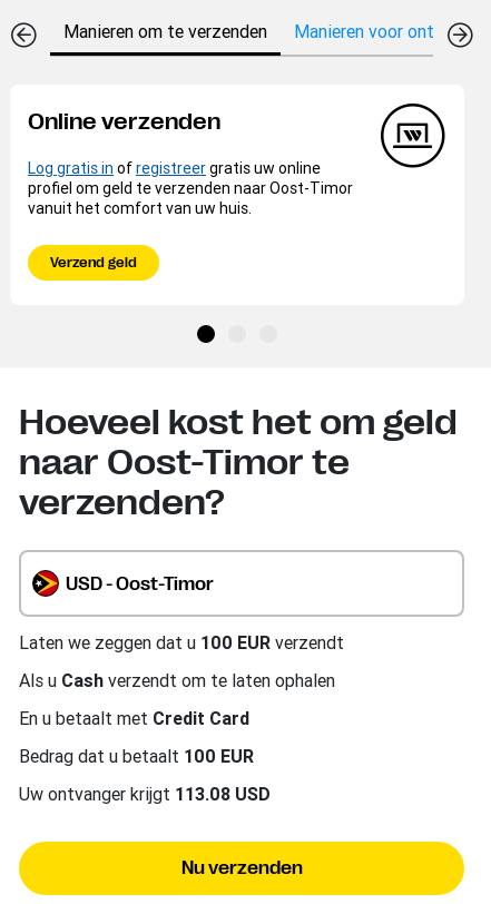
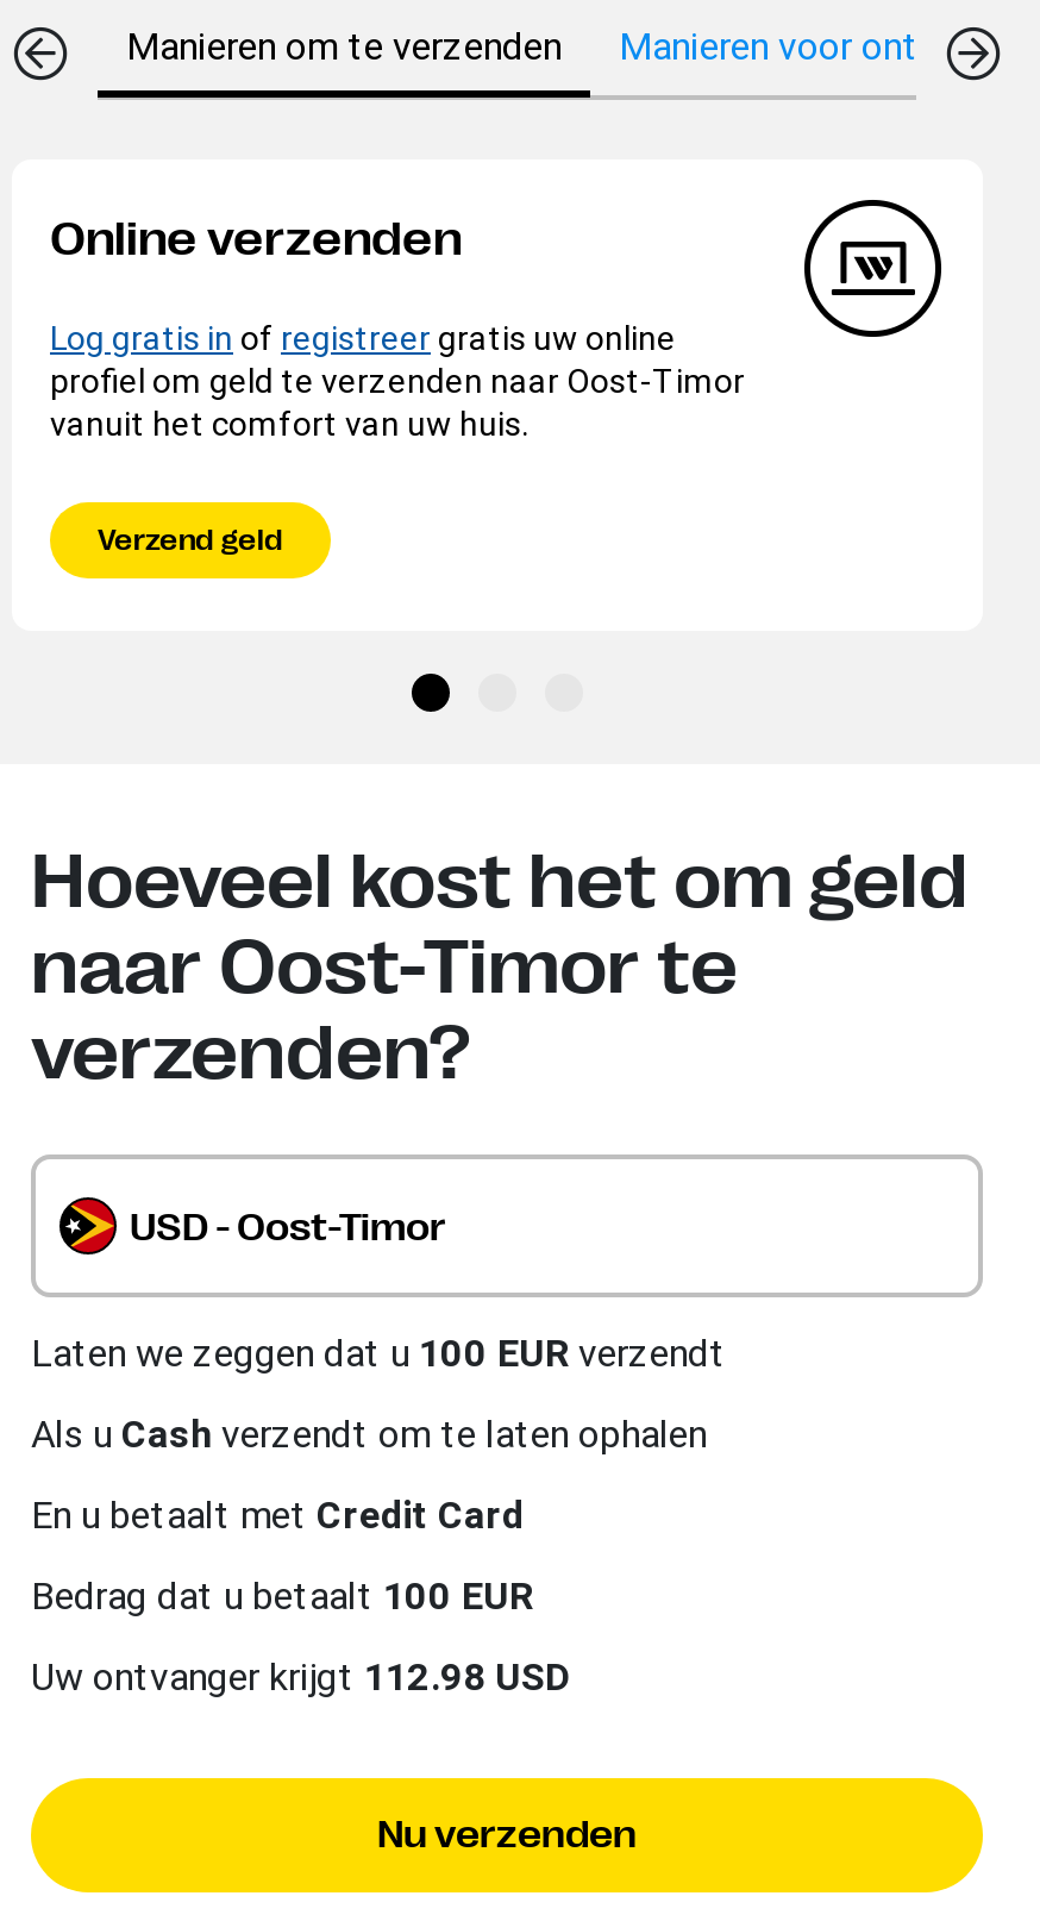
[19,783,271,805] Uw ontvanger krijgt 113.08 USD -> [31,1652,571,1700] Uw ontvanger krijgt 112.98 USD

